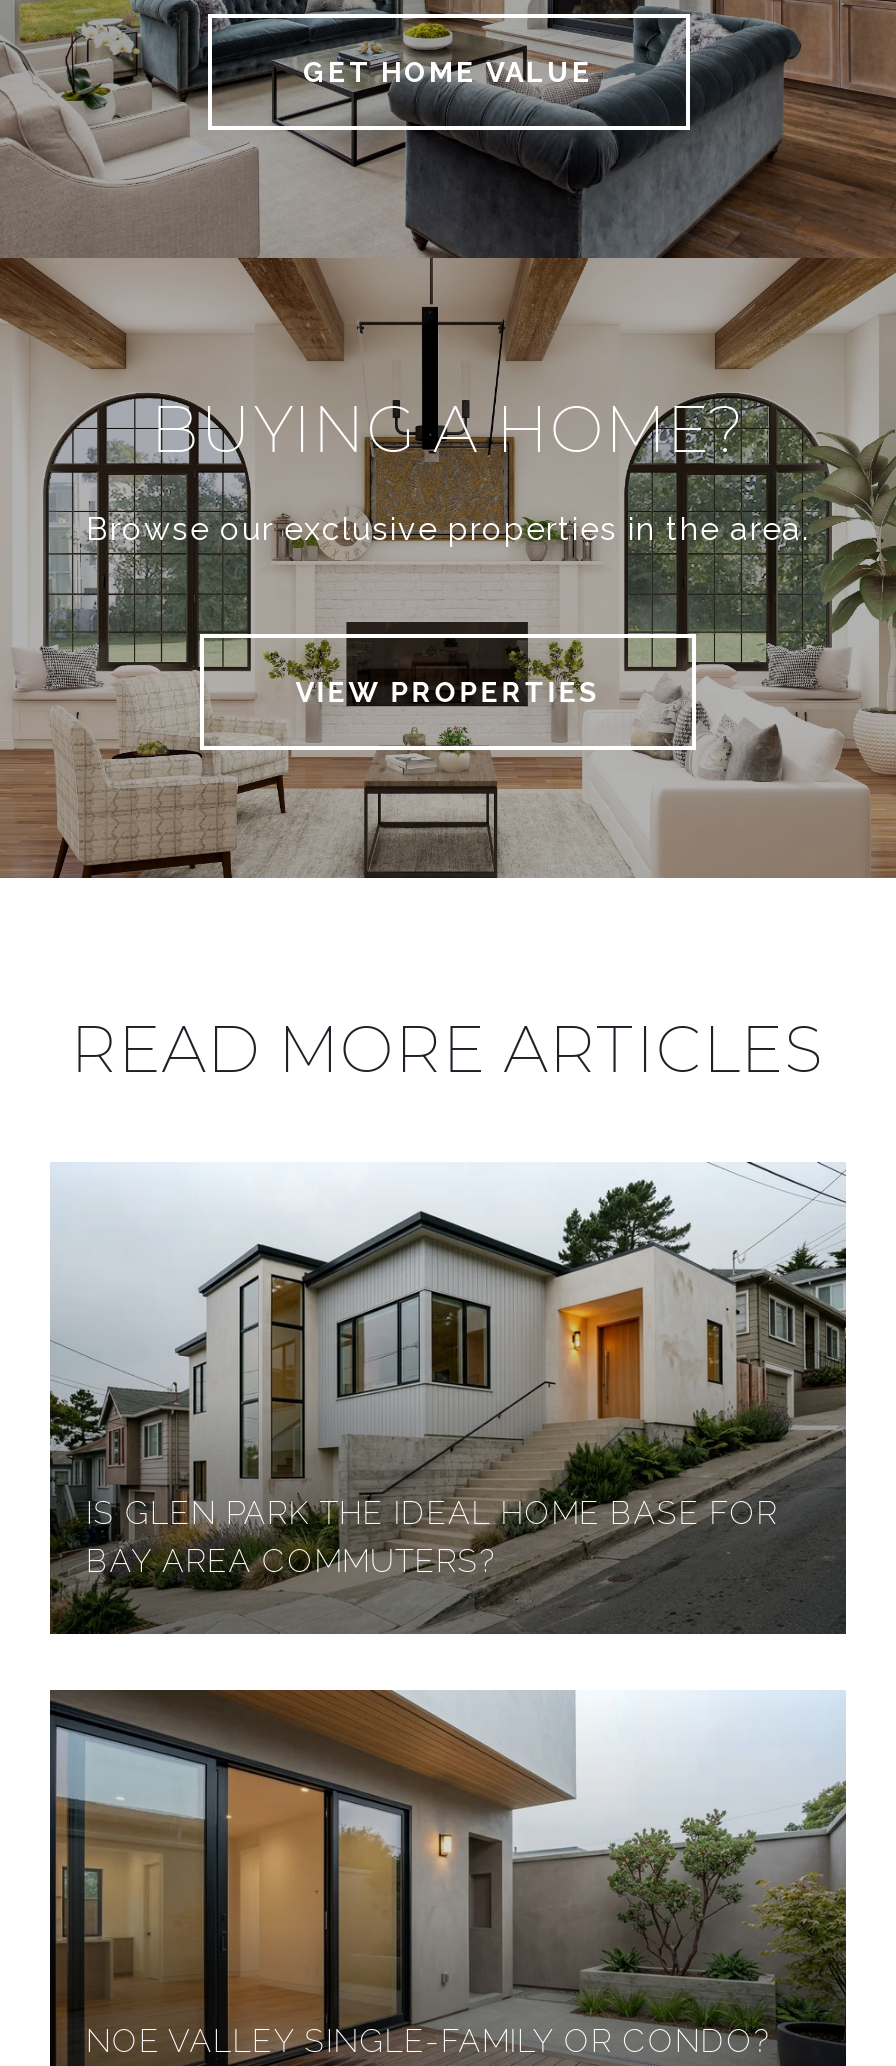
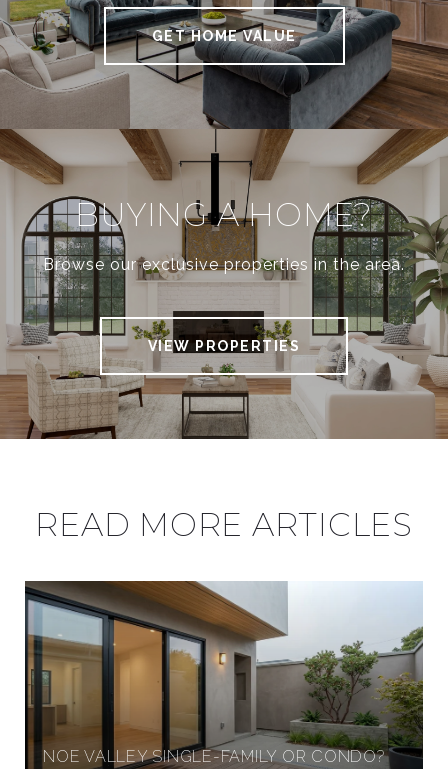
[48,1160,846,1636] [image] | IS GLEN PARK THE IDEAL HOME BASE FOR | BAY AREA COMMUTERS? -> none

